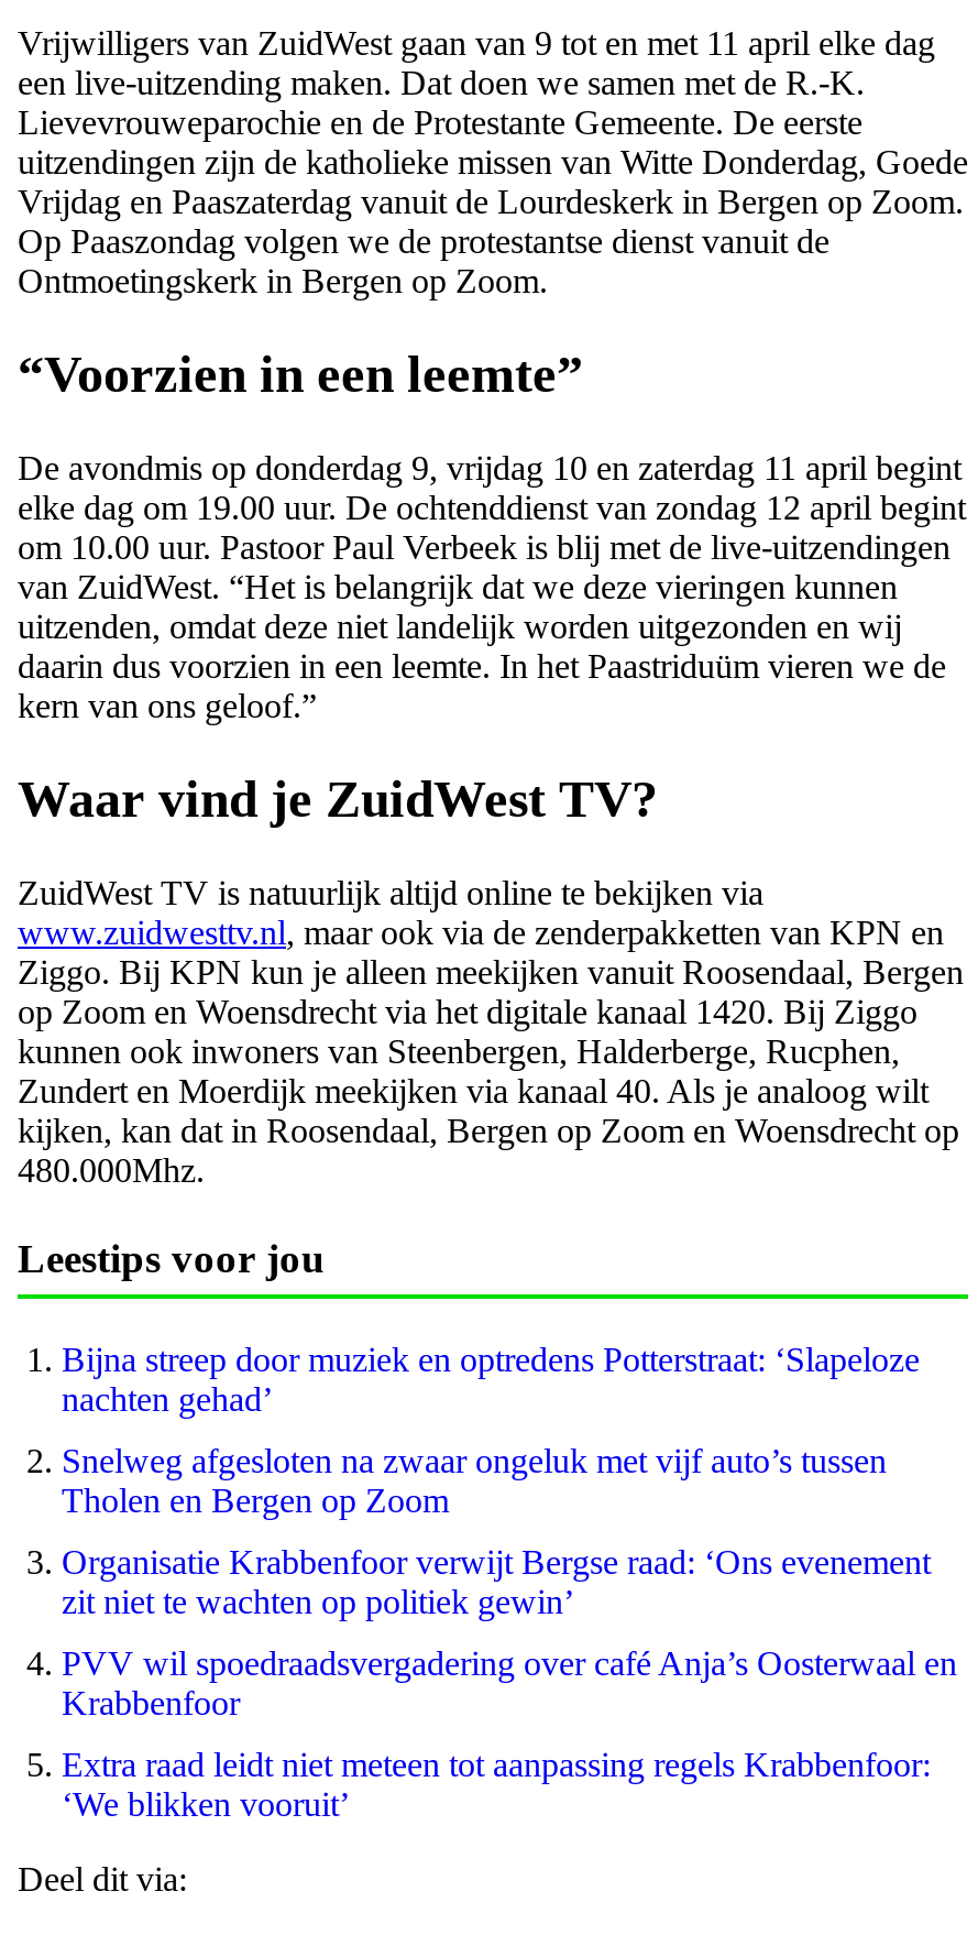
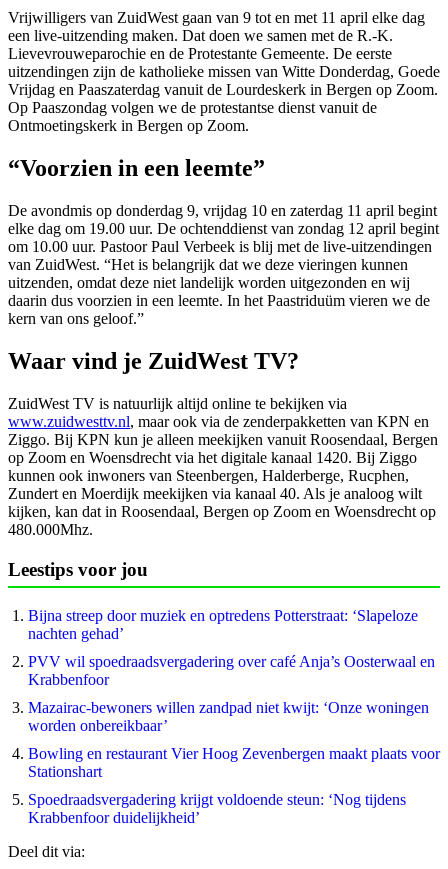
[62,1441,931,1619] Snelweg afgesloten na zwaar ongeluk met vijf auto’s tussen | Tholen en Bergen op Zoom | Organisatie Krabbenfoor verwijt Bergse raad: ‘Ons evenement | zit niet te wachten op politiek gewin’ -> none
moved [62,1644,957,1721] -> [28,653,435,688]: PVV wil spoedraadsvergadering over café Anja’s Oosterwaal en | Krabbenfoor
[62,1745,931,1822] Extra raad leidt niet meteen tot aanpassing regels Krabbenfoor: | ‘We blikken vooruit’ -> [28,699,440,826] Mazairac-bewoners willen zandpad niet kwijt: ‘Onze woningen | worden onbereikbaar’ | Bowling en restaurant Vier Hoog Zevenbergen maakt plaats voor | Stationshart | Spoedraadsvergadering krijgt voldoende steun: ‘Nog tijdens | Krabbenfoor duidelijkheid’

